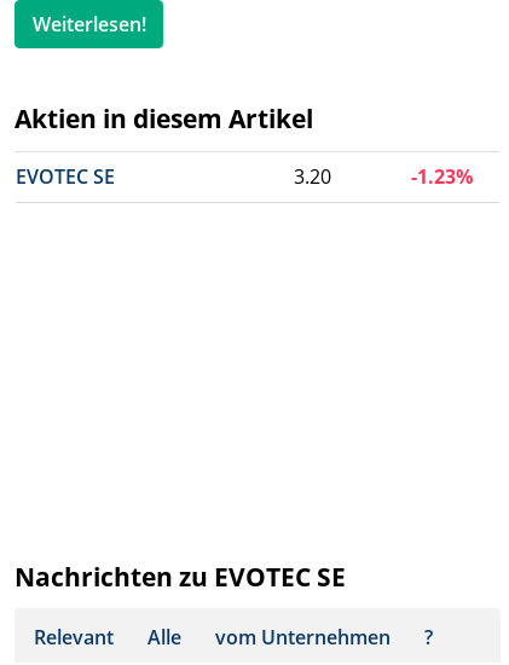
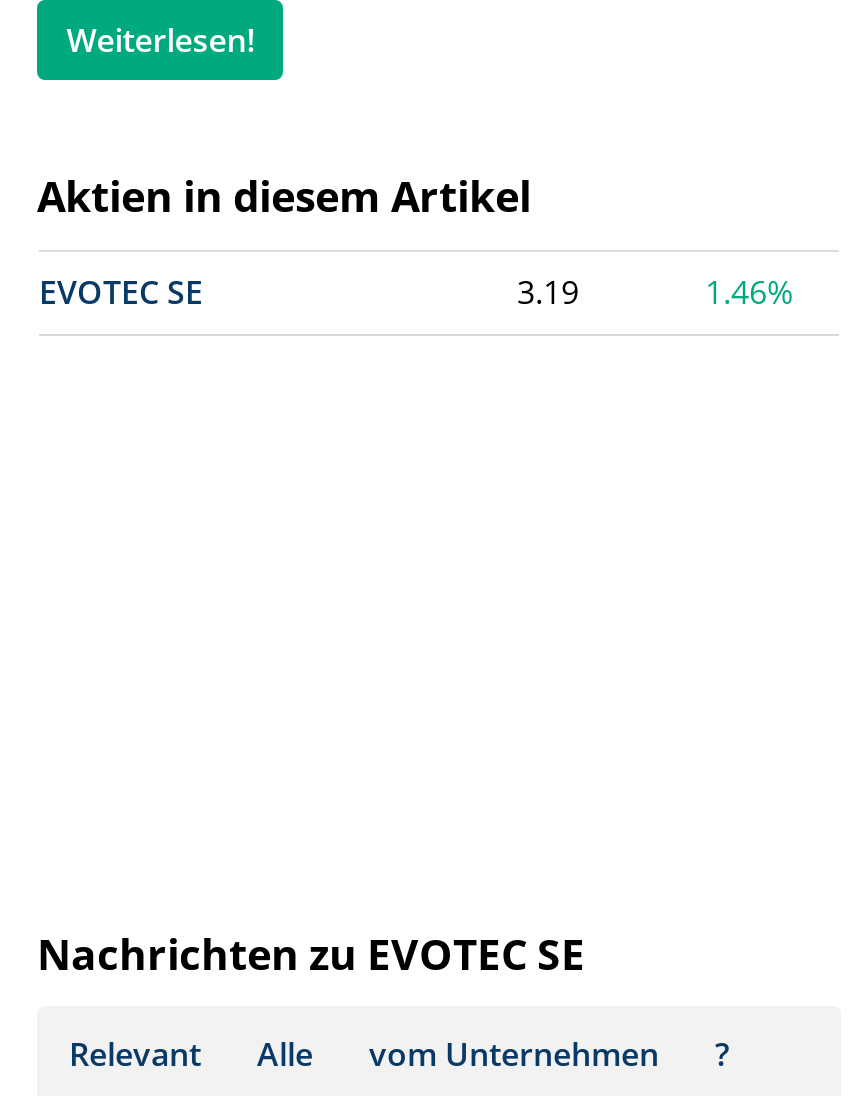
[294,163,331,189] 3.20 -> [517,269,579,313] 3.19
[411,163,473,189] -1.23% -> [705,269,793,313] 1.46%

